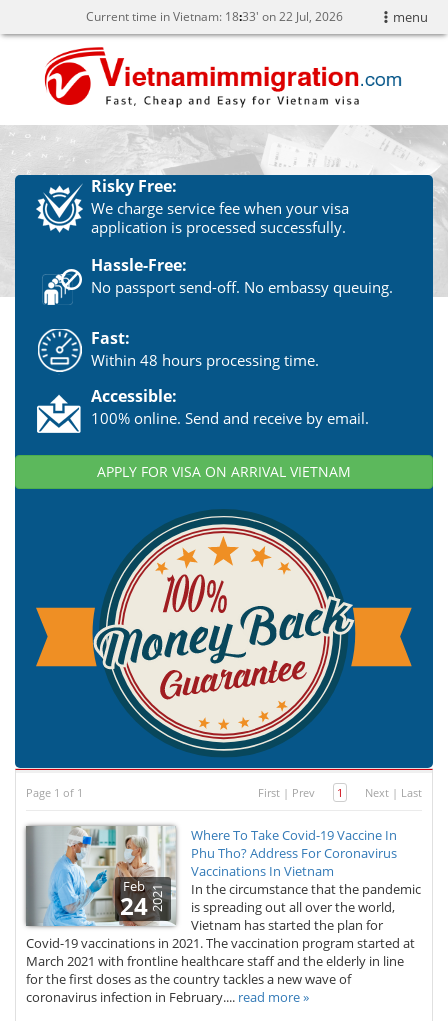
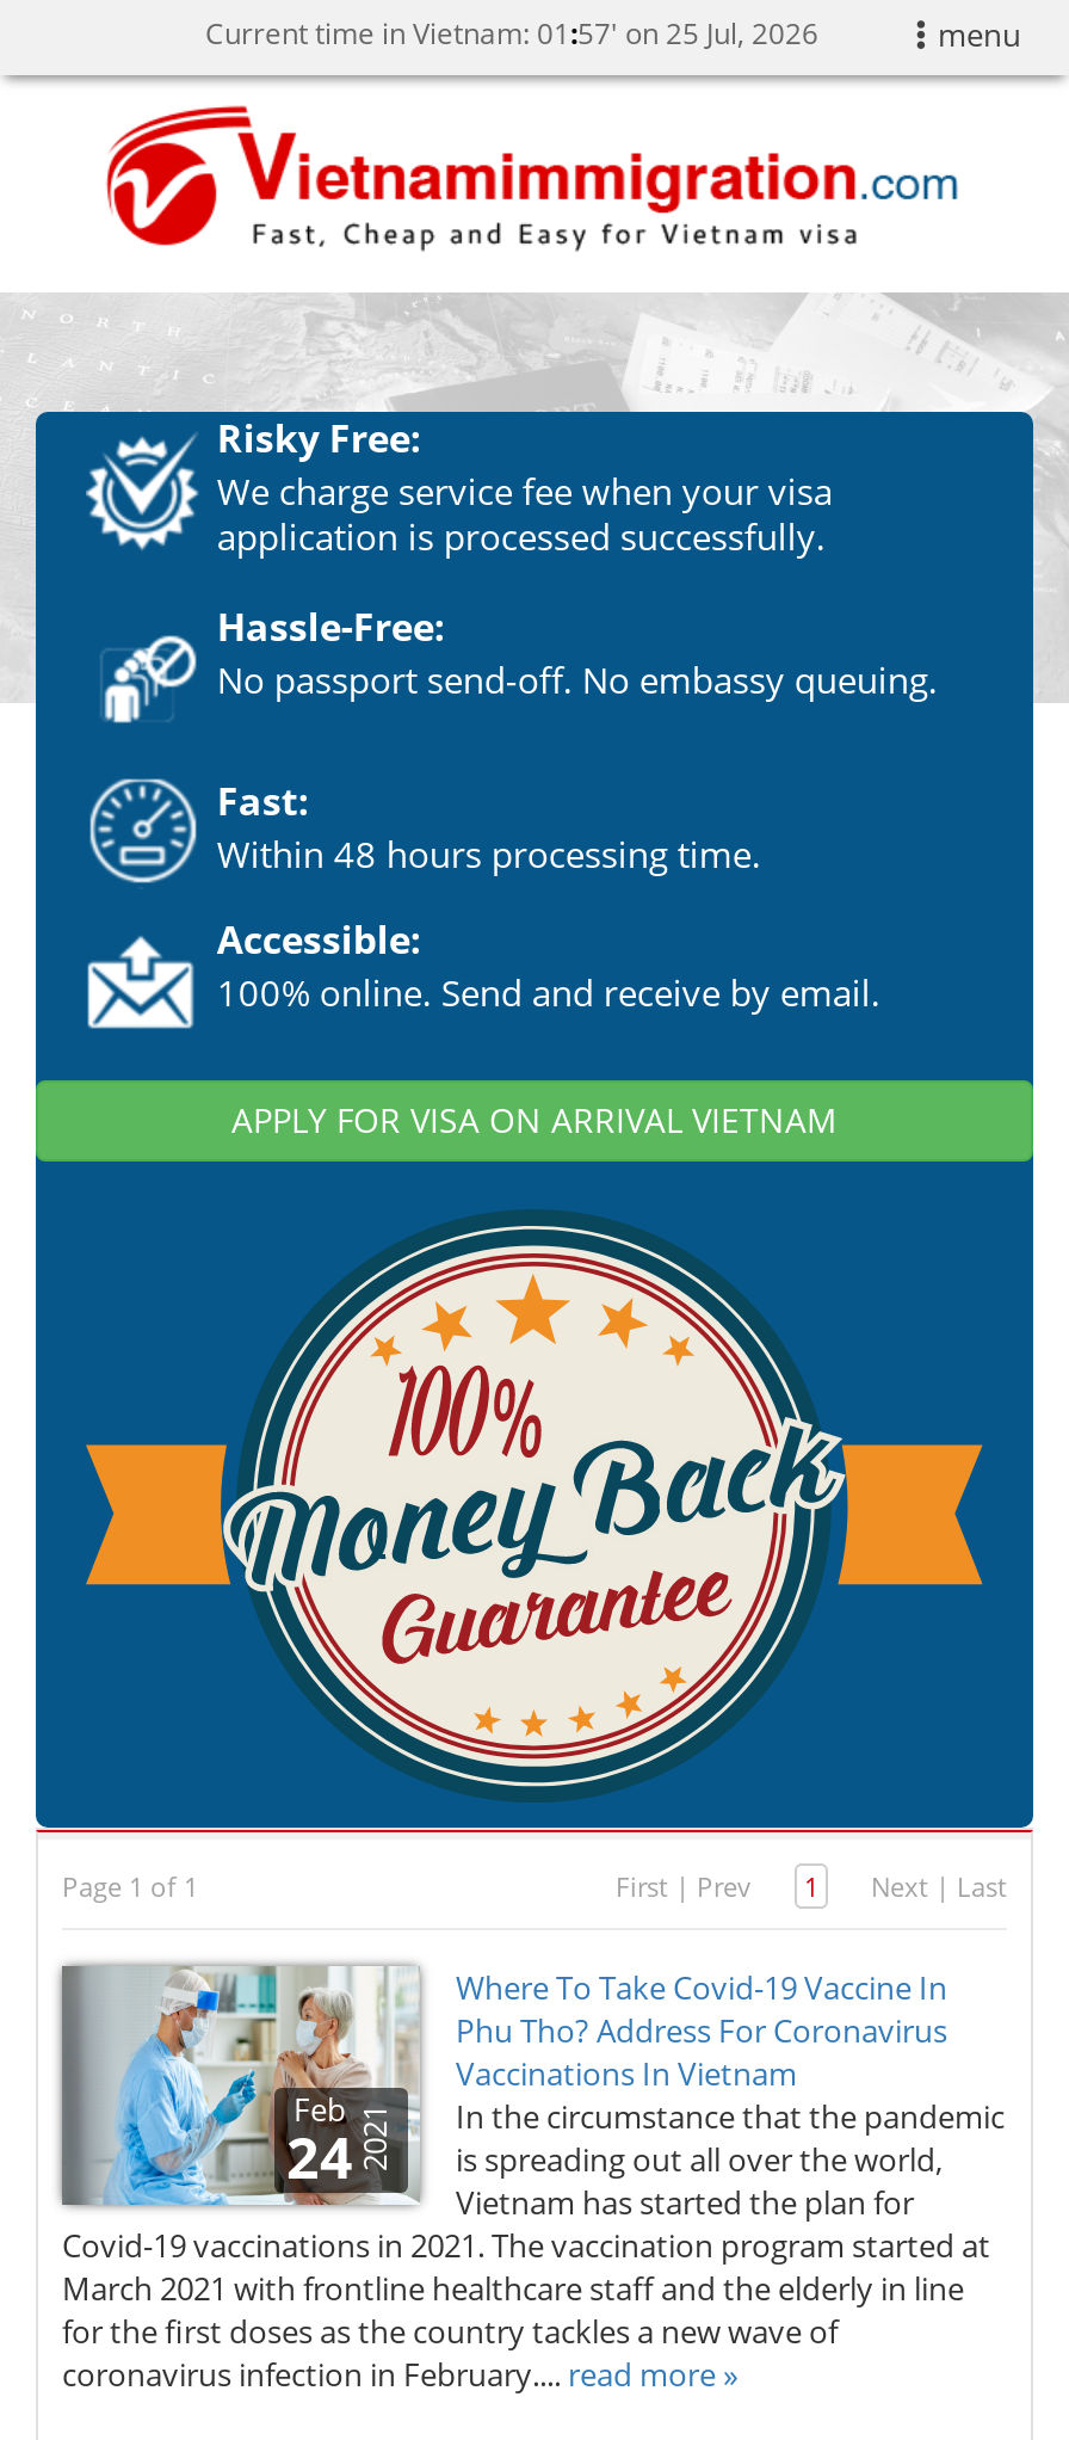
[86,8,343,25] Current time in Vietnam: 18: 33' on 22 Jul, 2026 -> [205,13,818,54] Current time in Vietnam: 01: 57' on 25 Jul, 2026

